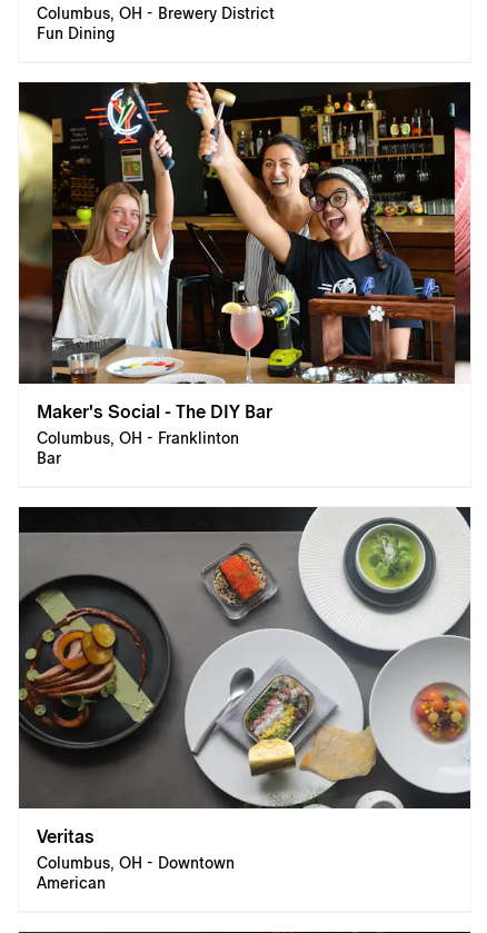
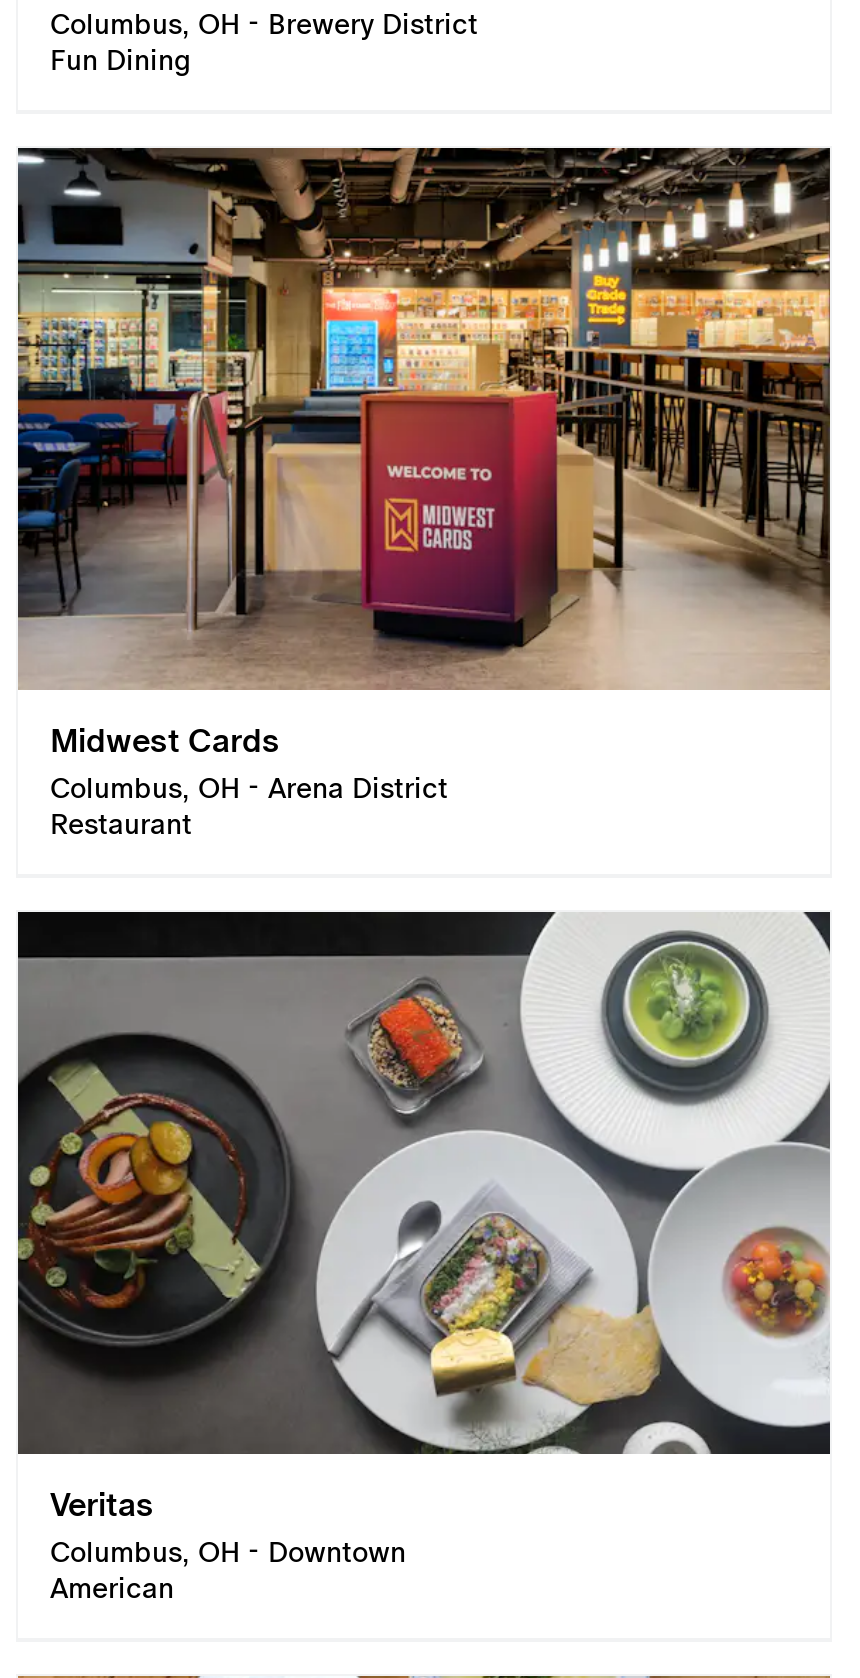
[18,81,471,467] [image] | Maker's Social - The DIY Bar | Columbus, OH - Franklinton | Bar -> [16,146,832,840] [image] | Midwest Cards | Columbus, OH - Arena District | Restaurant

